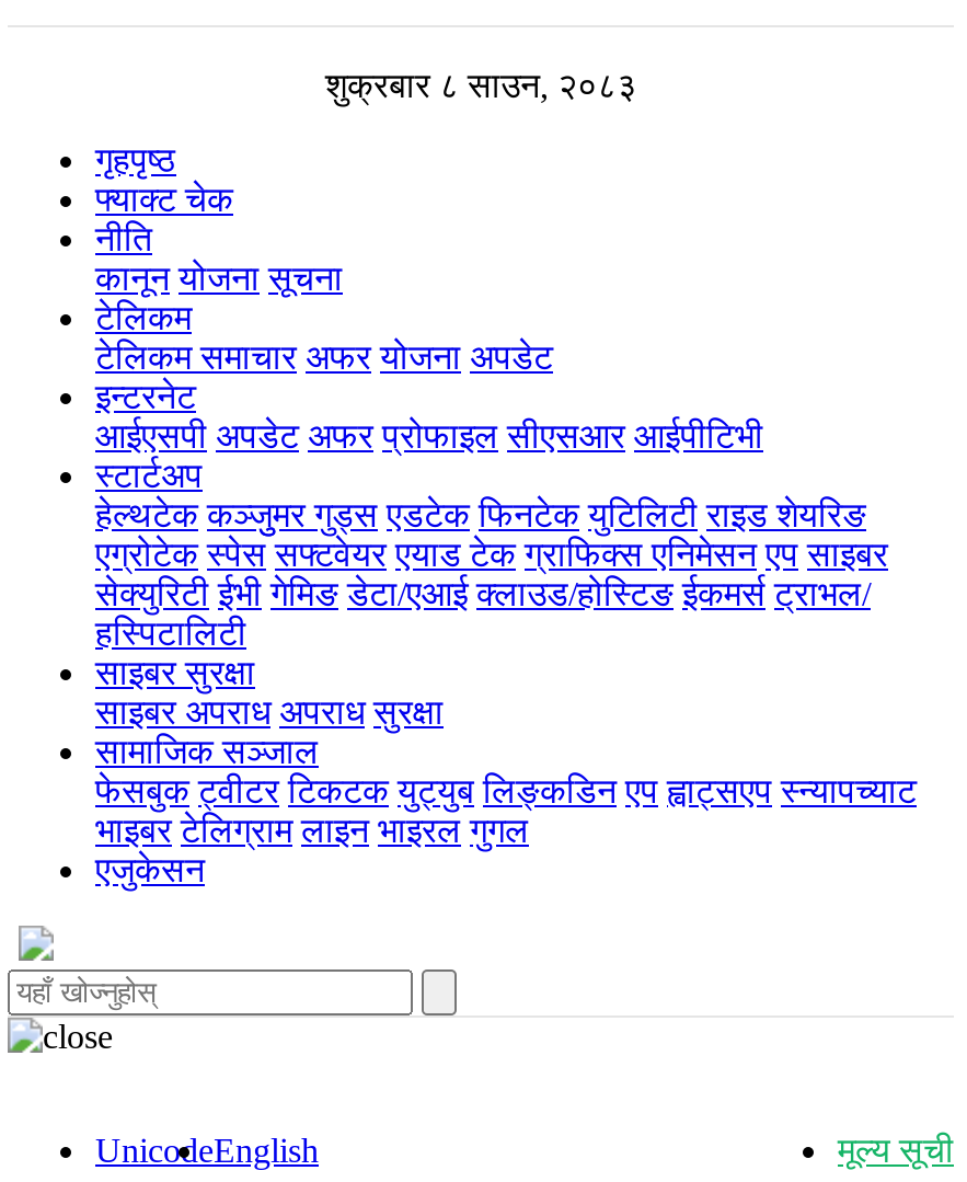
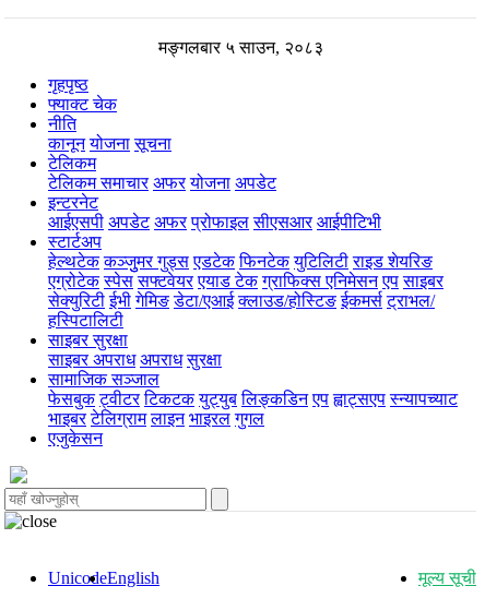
[325,67,636,104] शुक्रबार ८ साउन, २०८३ -> [158,38,323,57] मङ्गलबार ५ साउन, २०८३

